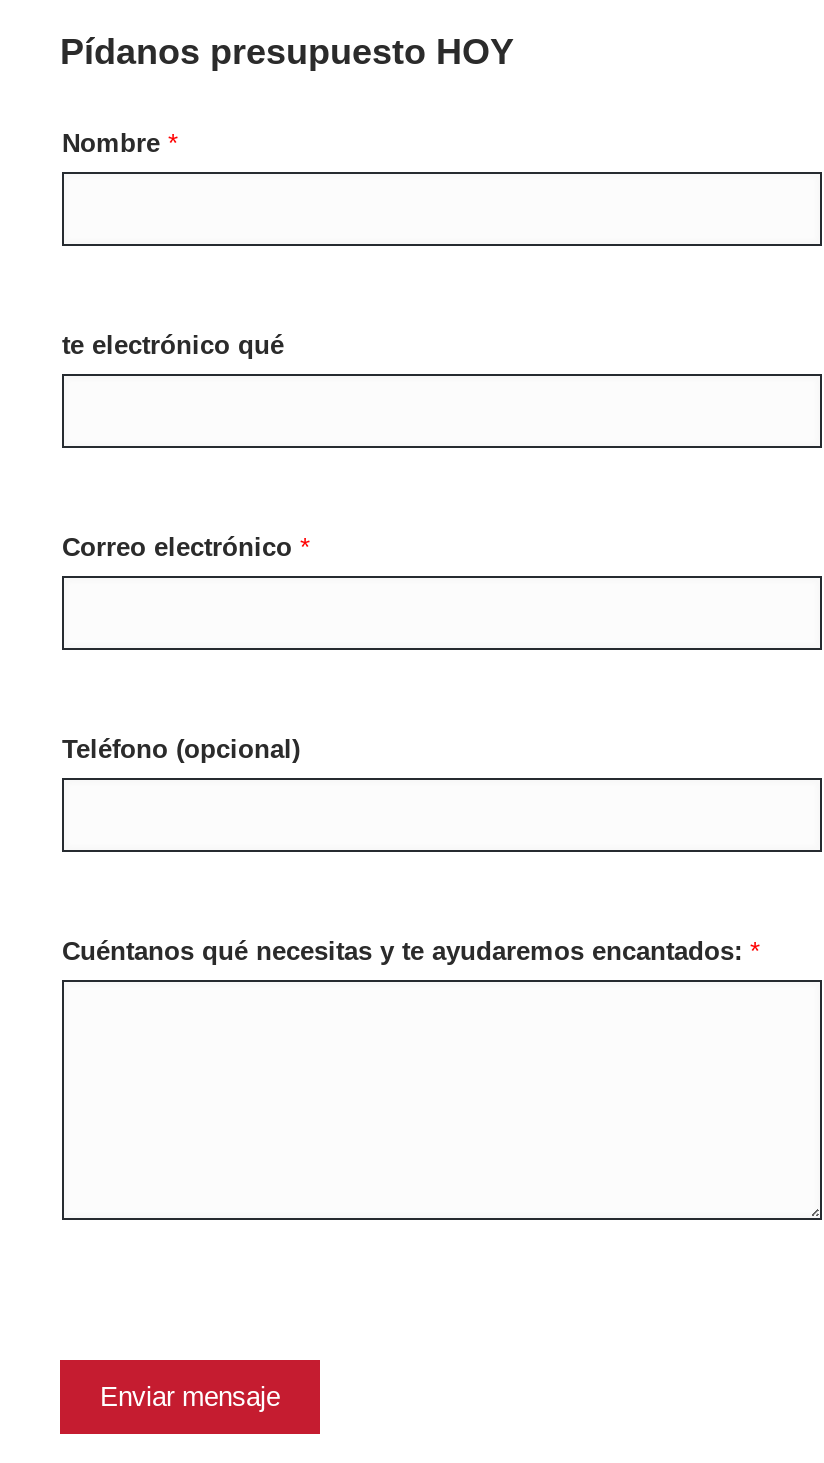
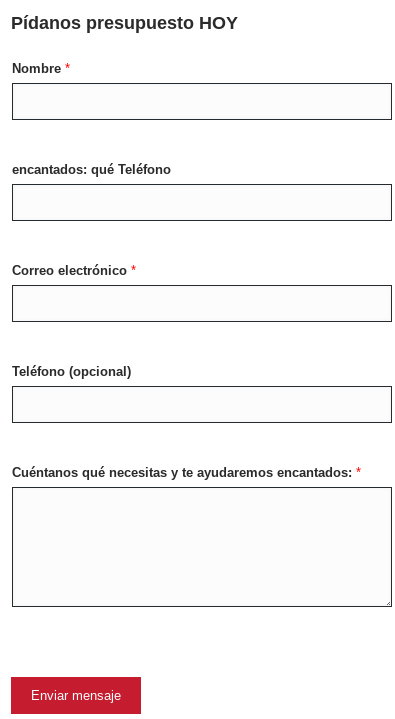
[62,330,284,360] te electrónico qué -> [12,162,171,177] encantados: qué Teléfono

